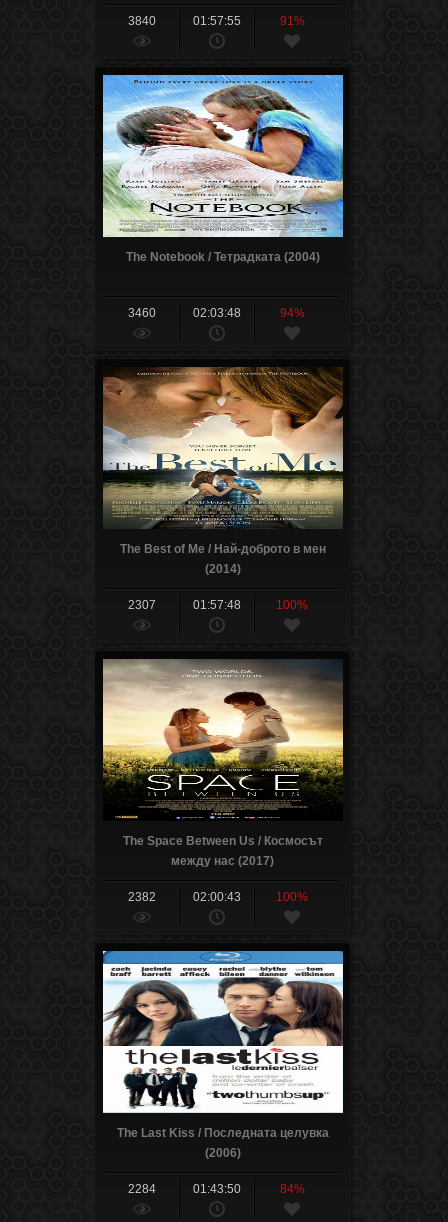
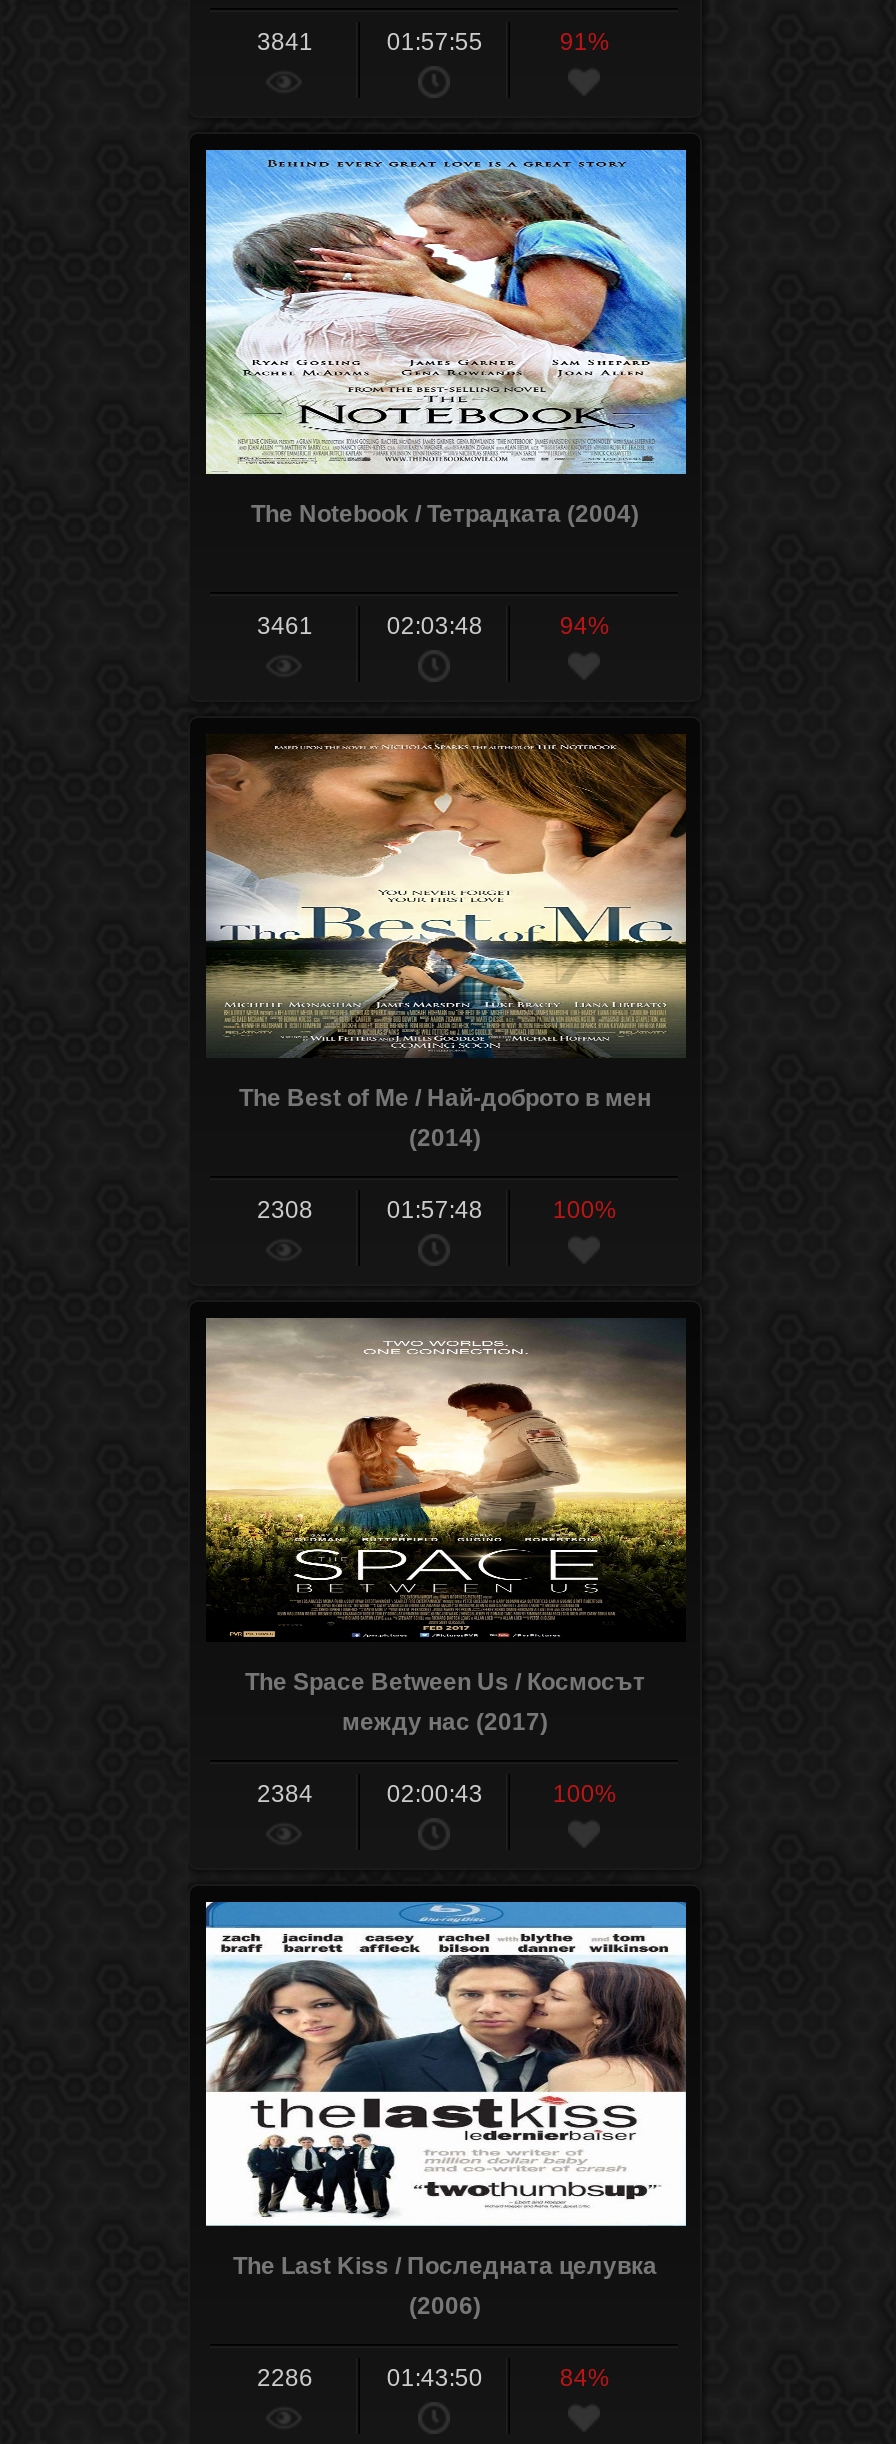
[128,14,156,28] 3840 -> [257,28,313,56] 3841
[128,306,156,320] 3460 -> [257,612,313,640] 3461
[128,598,156,612] 2307 -> [257,1196,313,1224] 2308
[128,890,156,904] 2382 -> [257,1780,313,1808] 2384
[128,1182,156,1196] 2284 -> [257,2364,313,2392] 2286

